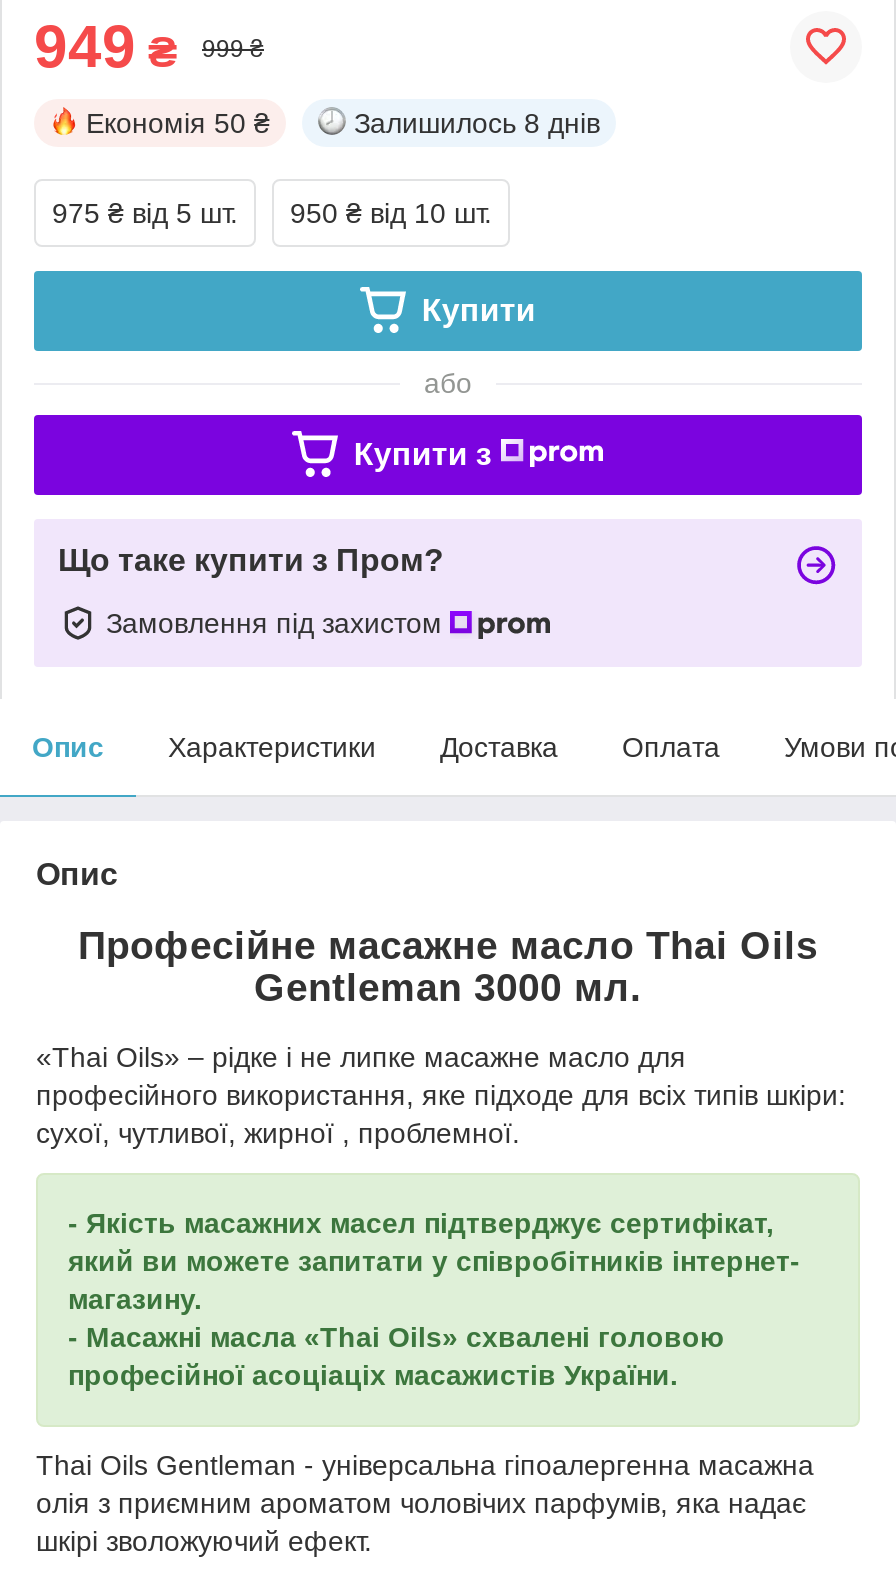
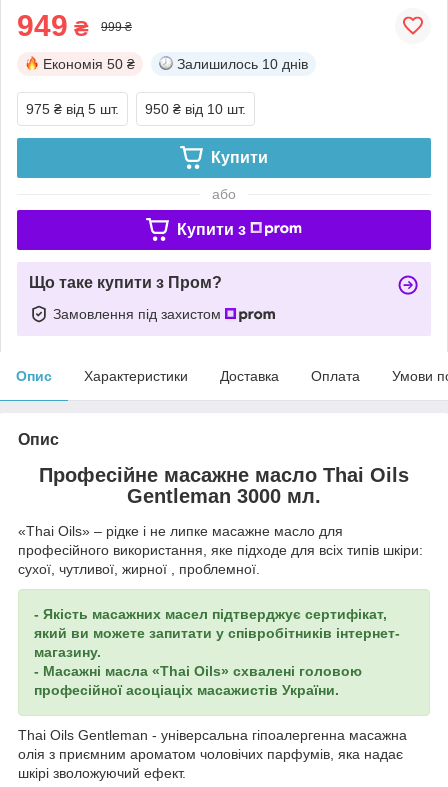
[354,107,600,139] Залишилось 8 днів -> [177,56,308,72] Залишилось 10 днів

